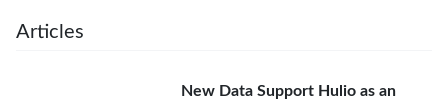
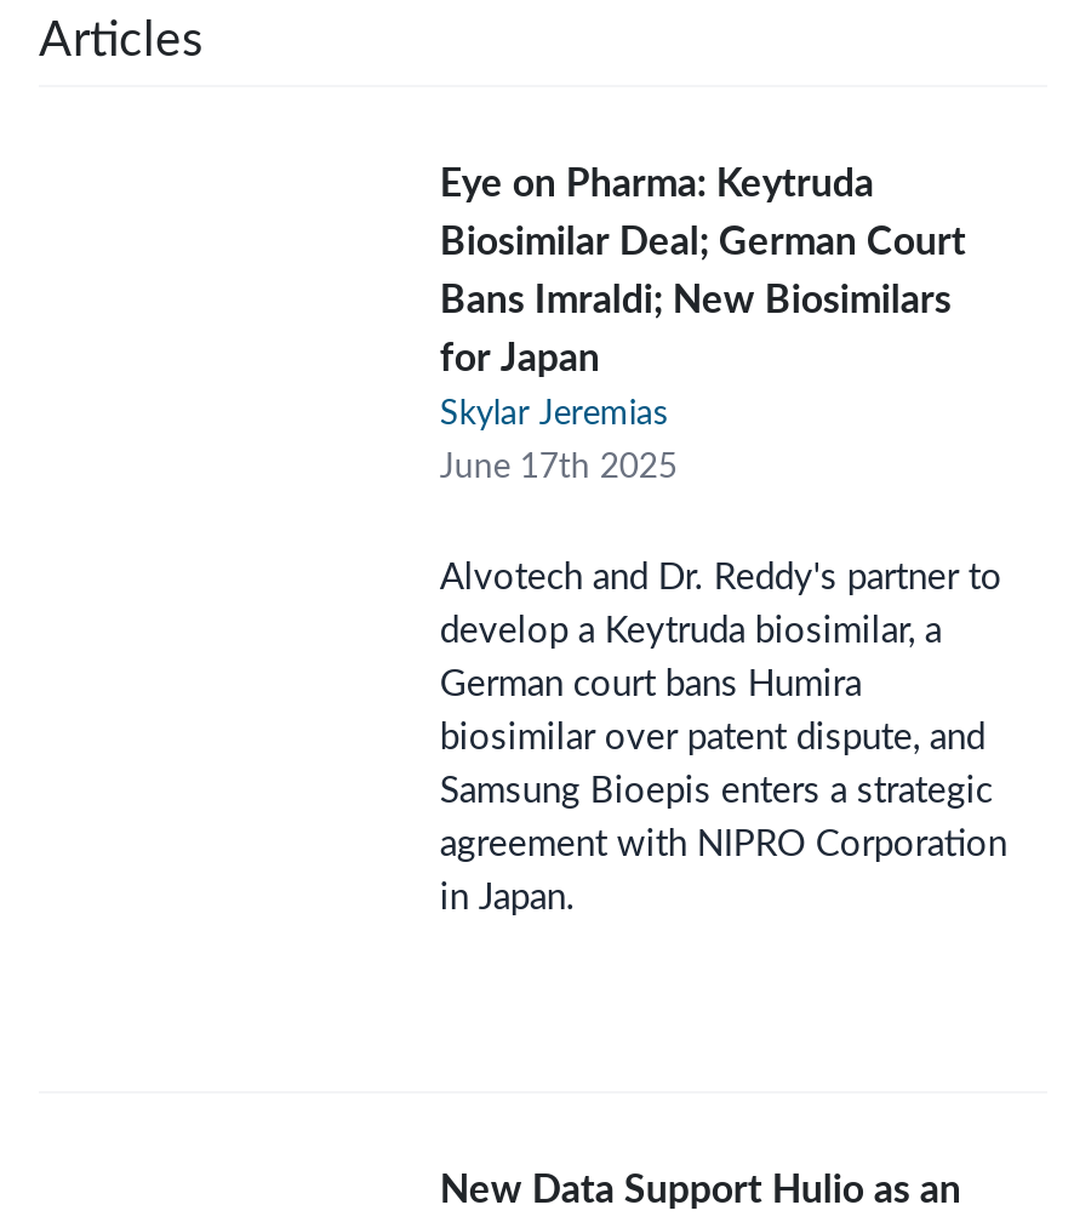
none -> [440,165,1007,916] Eye on Pharma: Keytruda | Biosimilar Deal; German Court | Bans Imraldi; New Biosimilars | for Japan | Skylar Jeremias | June 17th 2025 | Alvotech and Dr. Reddy's partner to | develop a Keytruda biosimilar, a | German court bans Humira | biosimilar over patent dispute, and | Samsung Bioepis enters a strategic | agreement with NIPRO Corporation | in Japan.

